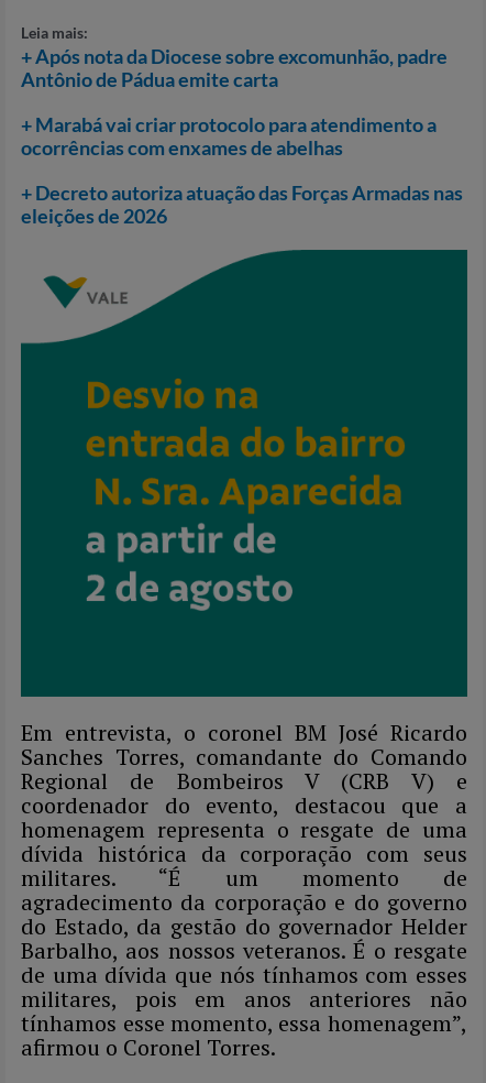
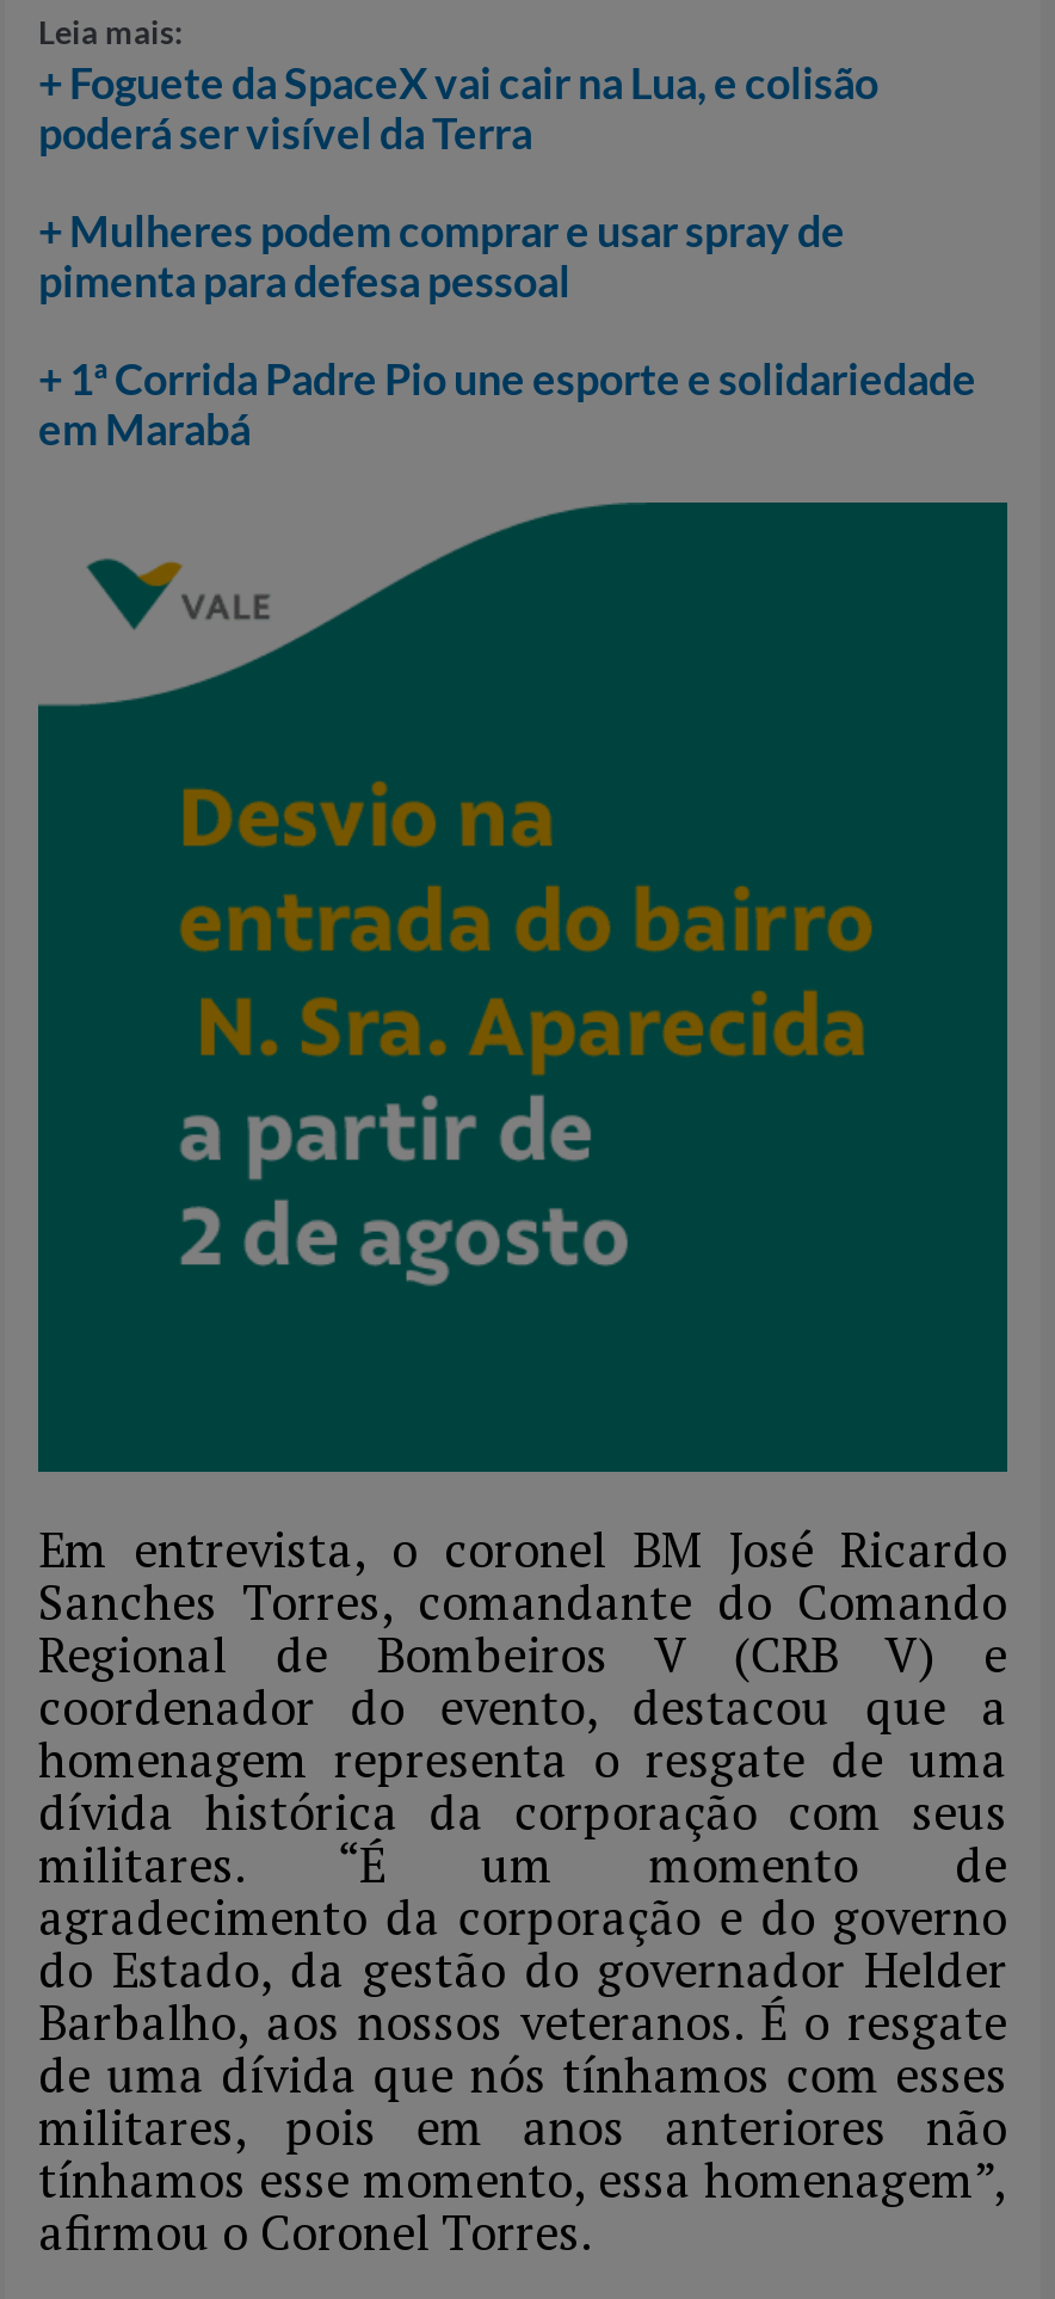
[21,44,448,92] + Após nota da Diocese sobre excomunhão, padre | Antônio de Pádua emite carta -> [38,57,878,159] + Foguete da SpaceX vai cair na Lua, e colisão | poderá ser visível da Terra
[21,113,437,160] + Marabá vai criar protocolo para atendimento a | ocorrências com enxames de abelhas -> [38,205,845,307] + Mulheres podem comprar e usar spray de | pimenta para defesa pessoal
[21,181,463,228] + Decreto autoriza atuação das Forças Armadas nas | eleições de 2026 -> [38,353,976,456] + 1ª Corrida Padre Pio une esporte e solidariedade | em Marabá

